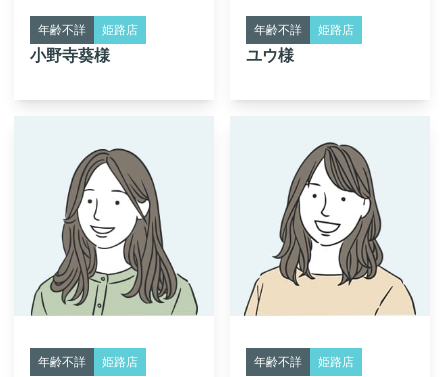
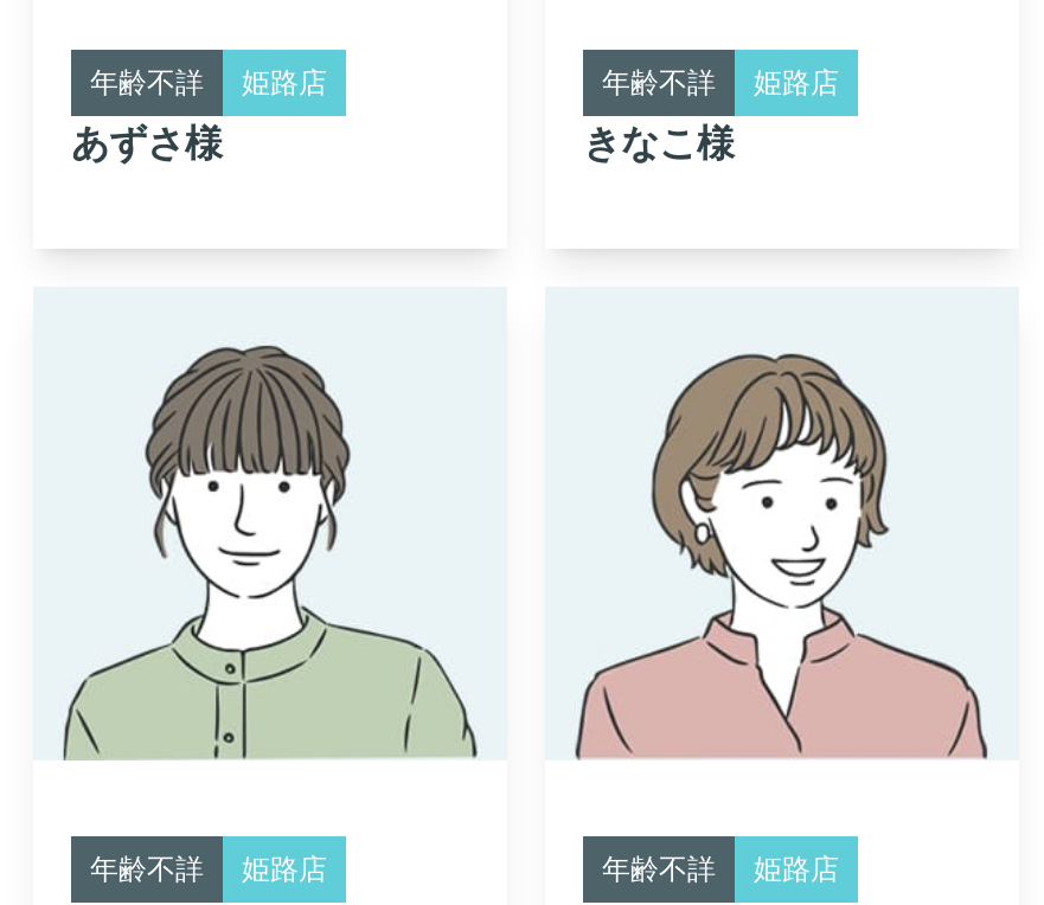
[30,47,110,64] 小野寺葵様 -> [71,124,223,165] あずさ様
[246,47,294,64] ユウ様 -> [583,124,735,165] きなこ様
[27,141,201,315] [image] -> [62,344,479,760] [image]
[243,141,417,316] [image] -> [574,348,981,758] [image]

